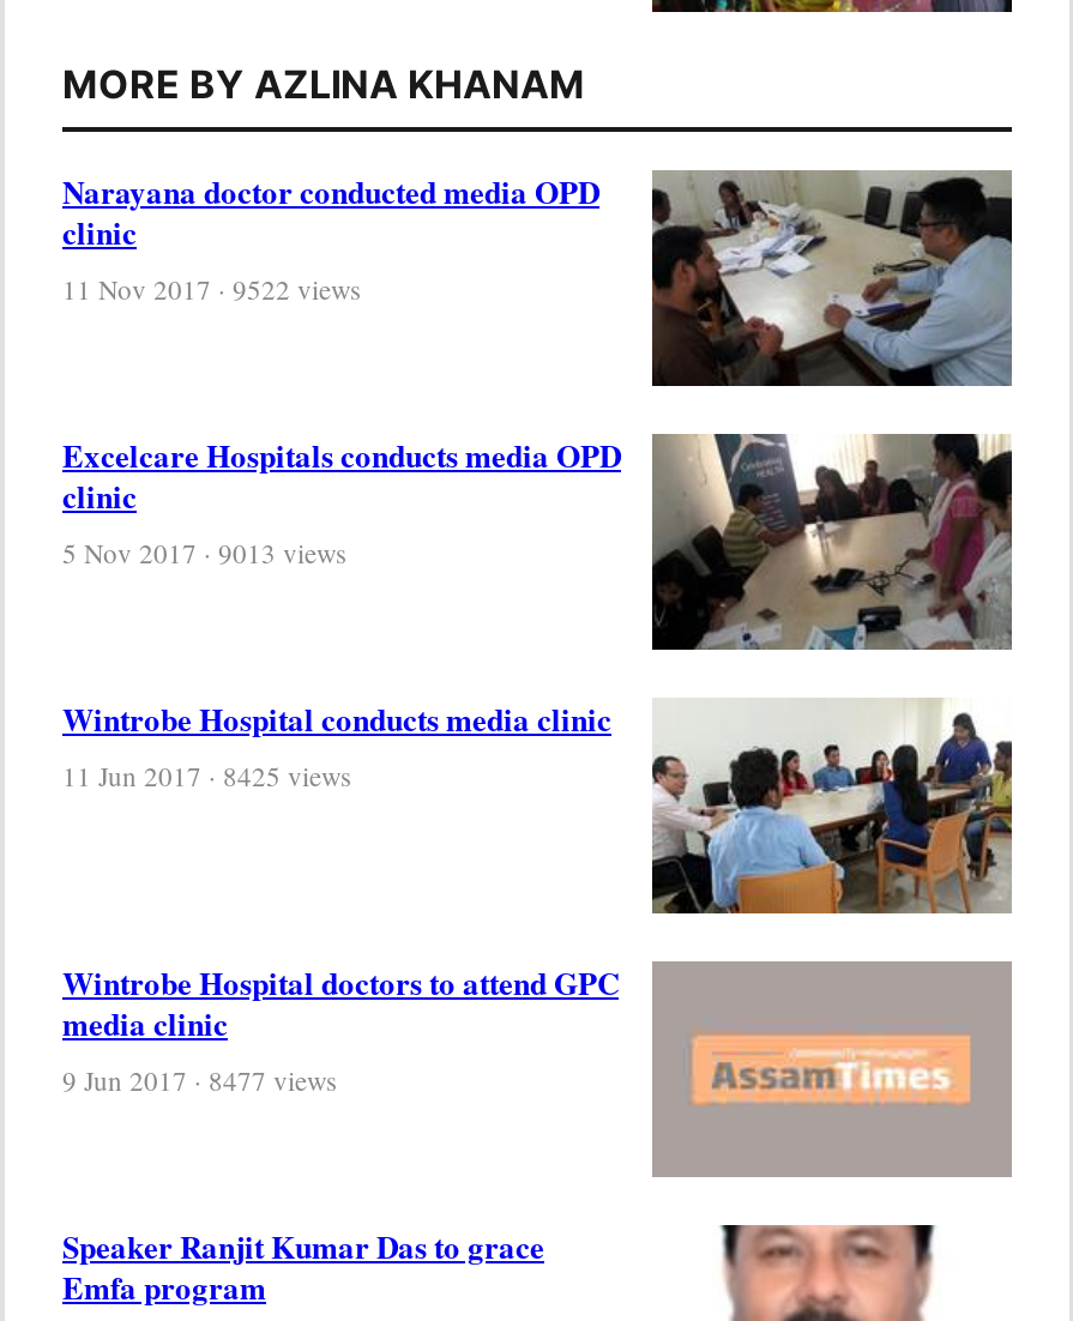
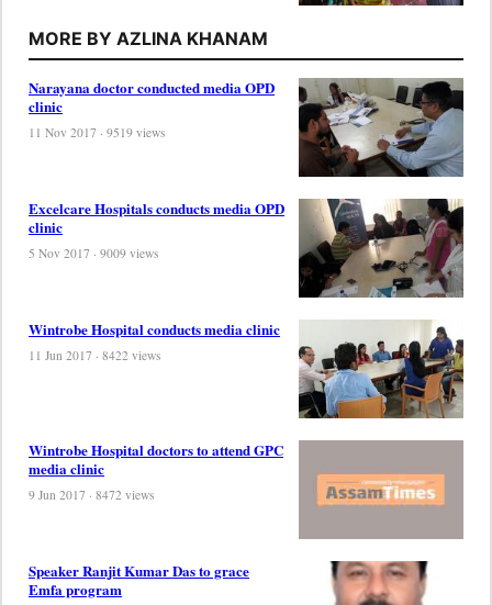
[62,271,360,307] 11 Nov 2017 · 9522 views -> [29,124,165,141] 11 Nov 2017 · 9519 views
[62,535,345,571] 5 Nov 2017 · 9013 views -> [29,245,158,261] 5 Nov 2017 · 9009 views
[62,758,350,794] 11 Jun 2017 · 8425 views -> [29,347,160,363] 11 Jun 2017 · 8422 views
[62,1062,336,1098] 9 Jun 2017 · 8477 views -> [29,486,154,503] 9 Jun 2017 · 8472 views

